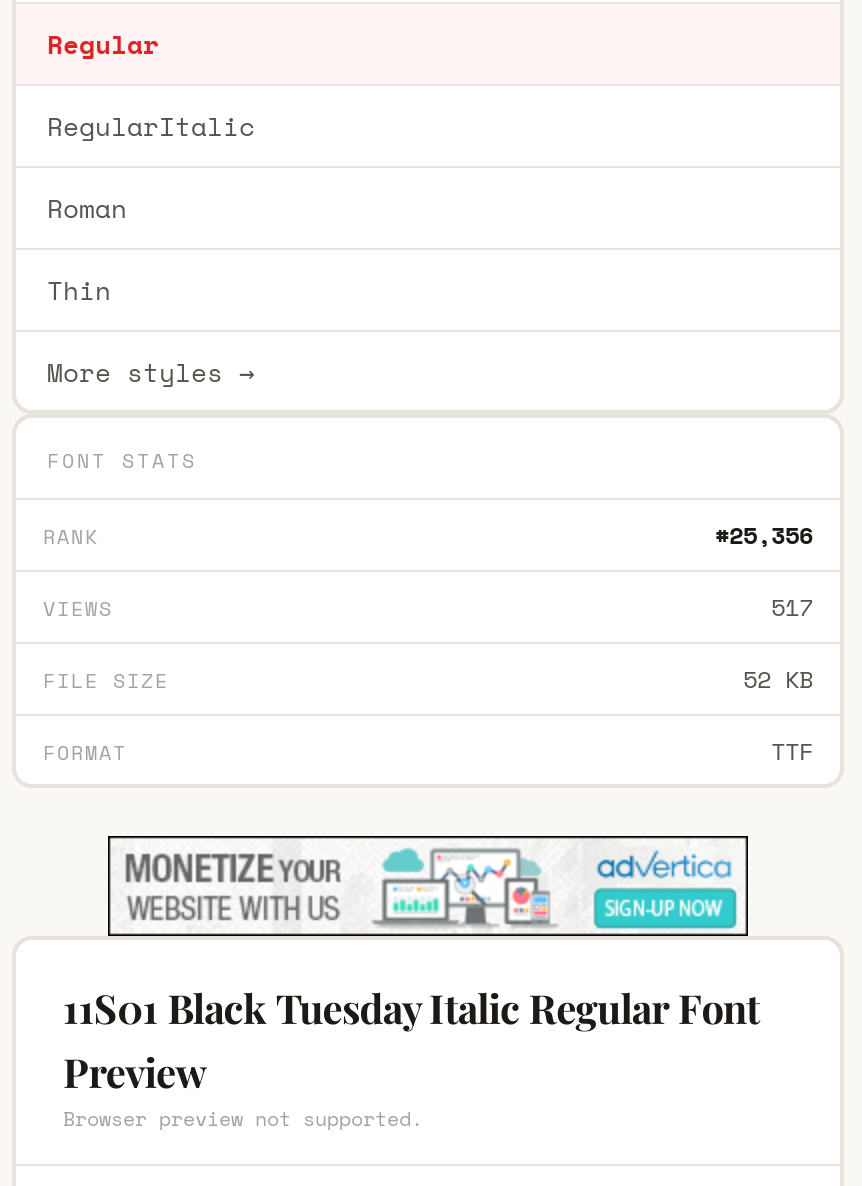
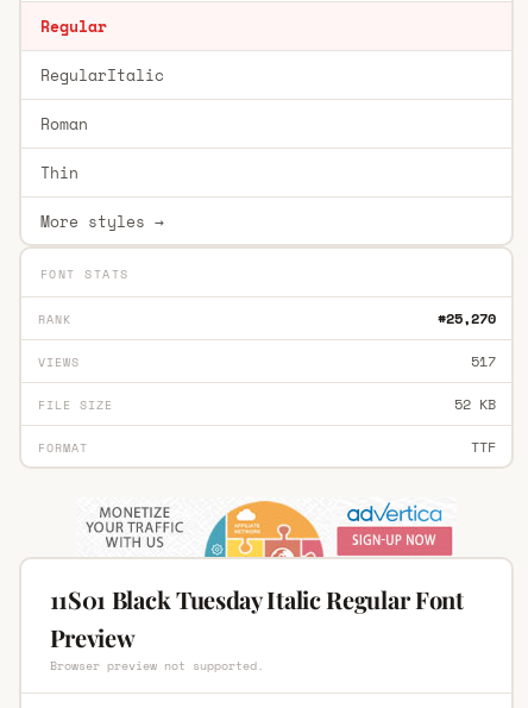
[715,517,813,551] #25,356 -> [437,308,495,328] #25,270
[106,834,750,938] [image] -> [76,497,457,558] [image]

